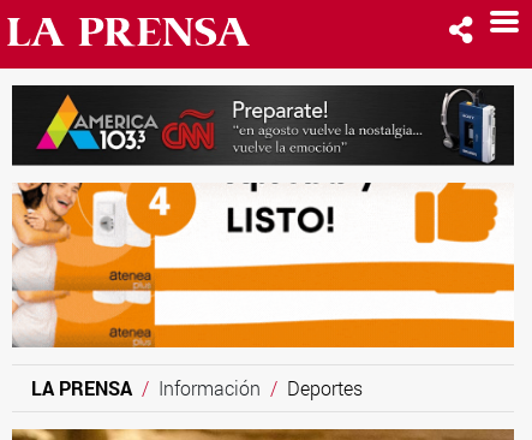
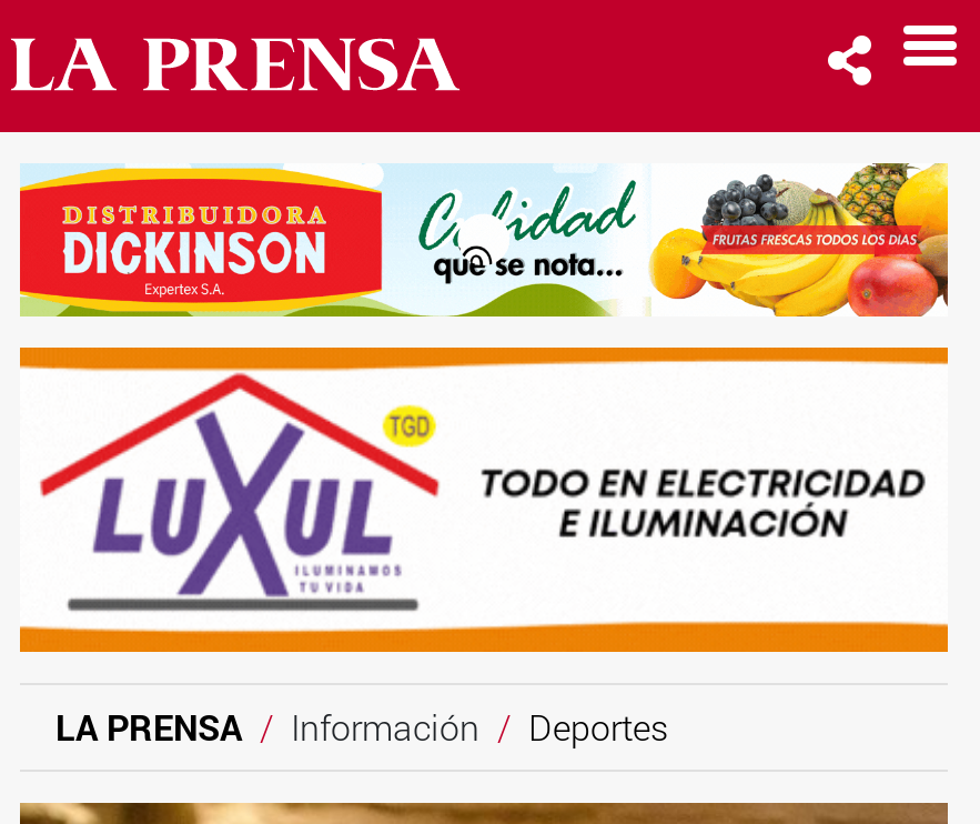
[11,84,515,167] [image] -> [18,161,950,319] [image]
[11,182,515,349] [image] -> [18,345,950,654] [image]

